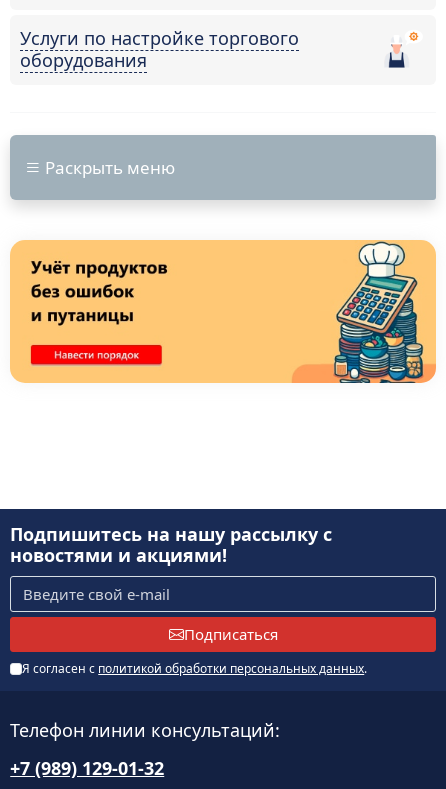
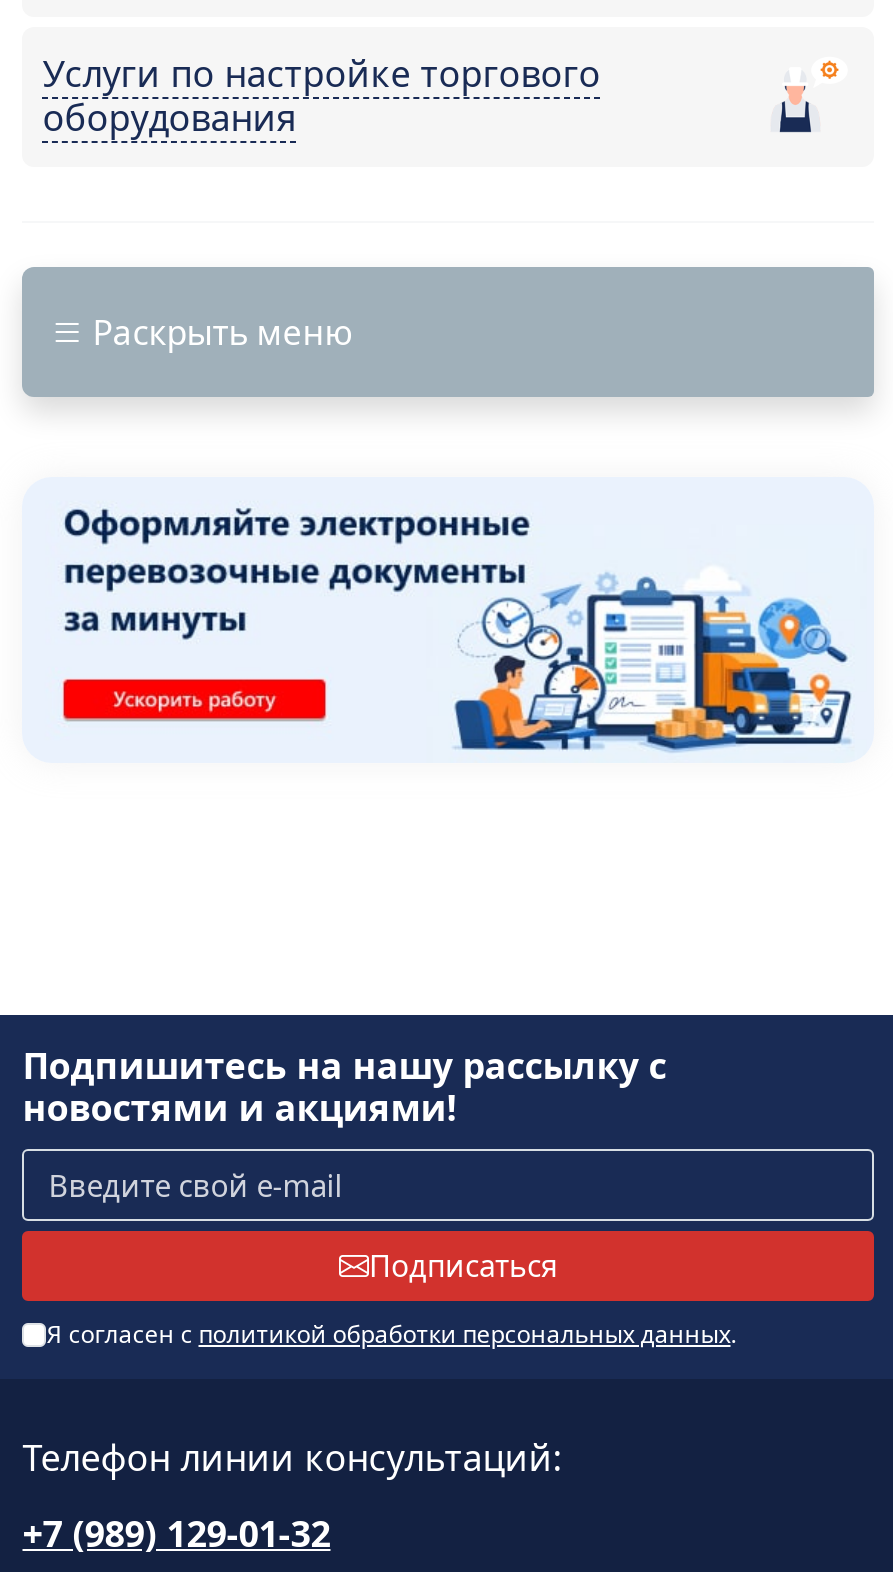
[9,239,437,384] [image] -> [22,477,874,763] [image]

